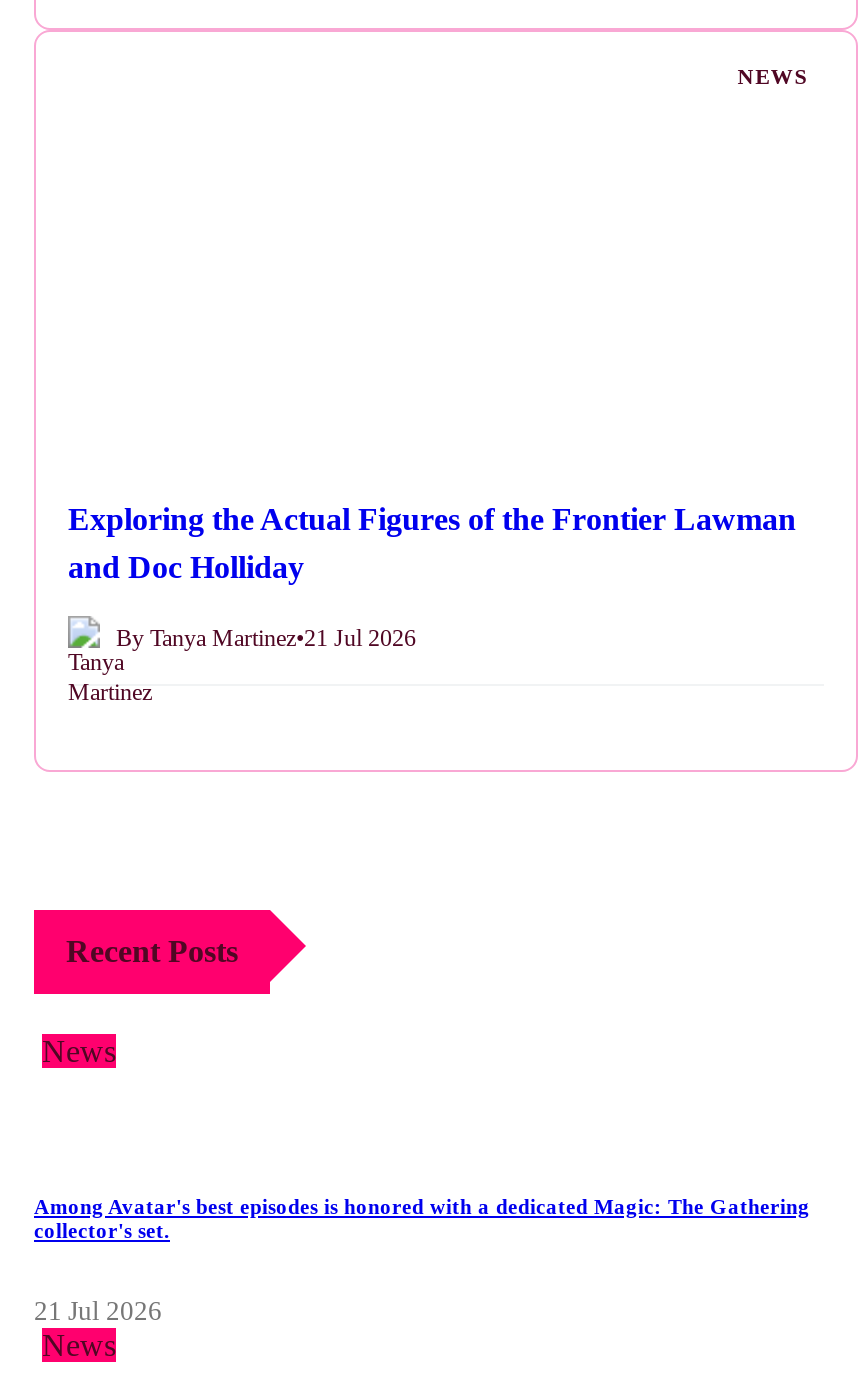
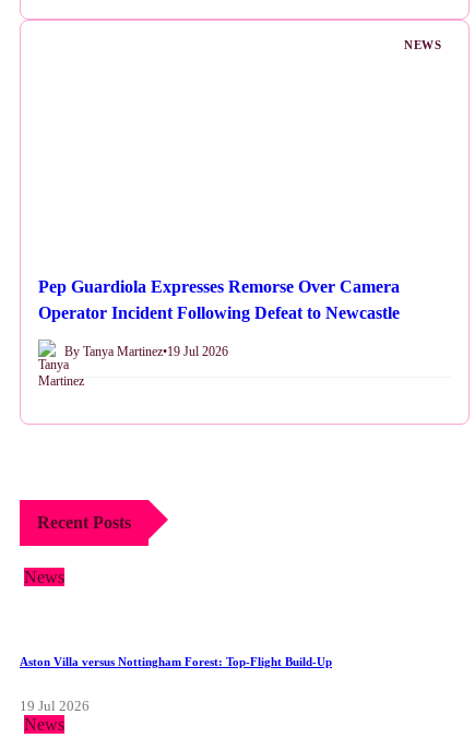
[68,502,796,584] Exploring the Actual Figures of the Frontier Lawman | and Doc Holliday -> [38,277,400,322] Pep Guardiola Expresses Remorse Over Camera | Operator Incident Following Defeat to Newcastle
[116,625,416,653] By Tanya Martinez•21 Jul 2026 -> [64,344,228,359] By Tanya Martinez•19 Jul 2026
[34,1195,810,1243] Among Avatar's best episodes is honored with a dedicated Magic: The Gathering | collector's set. -> [20,655,332,668] Aston Villa versus Nottingham Forest: Top-Flight Build-Up
[34,1297,162,1327] 21 Jul 2026 -> [20,698,90,714] 19 Jul 2026

